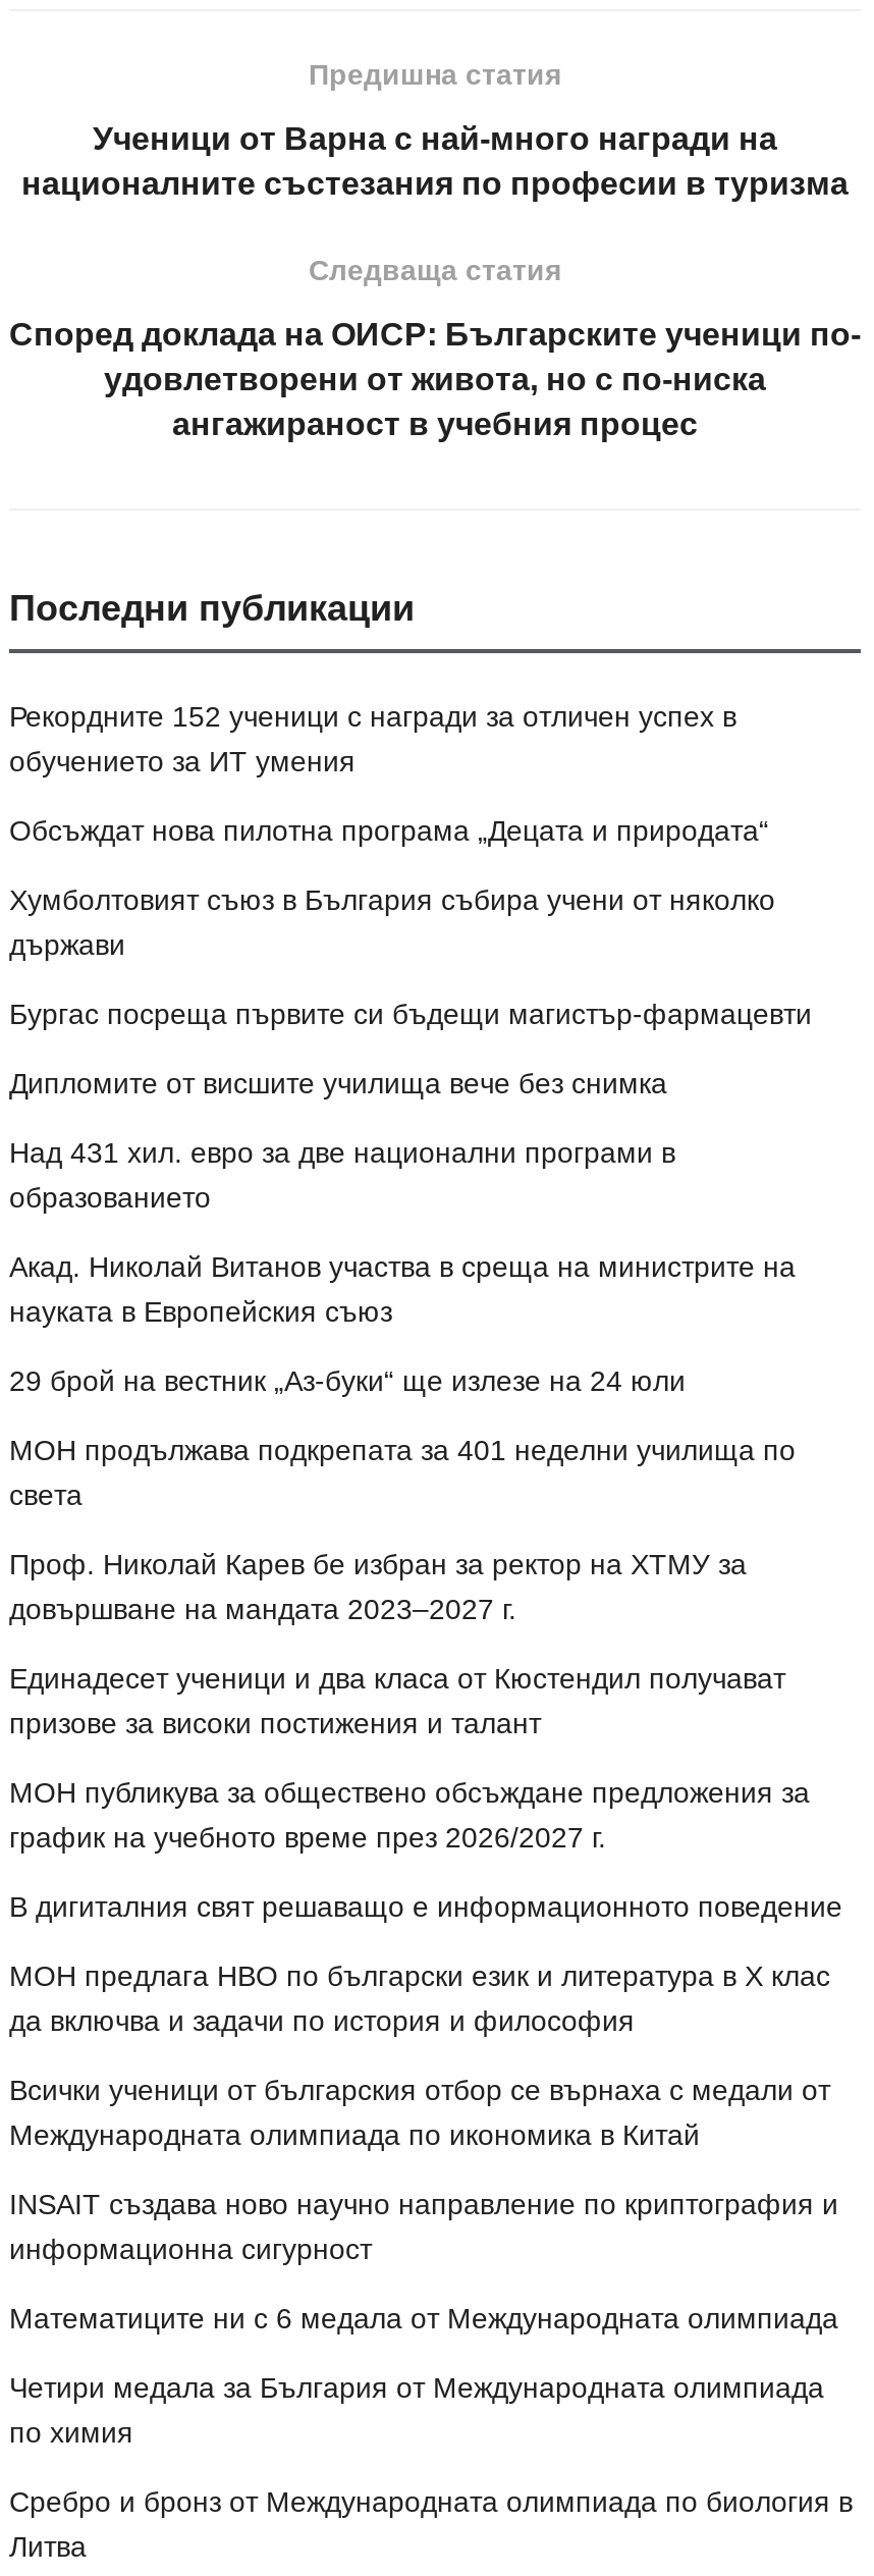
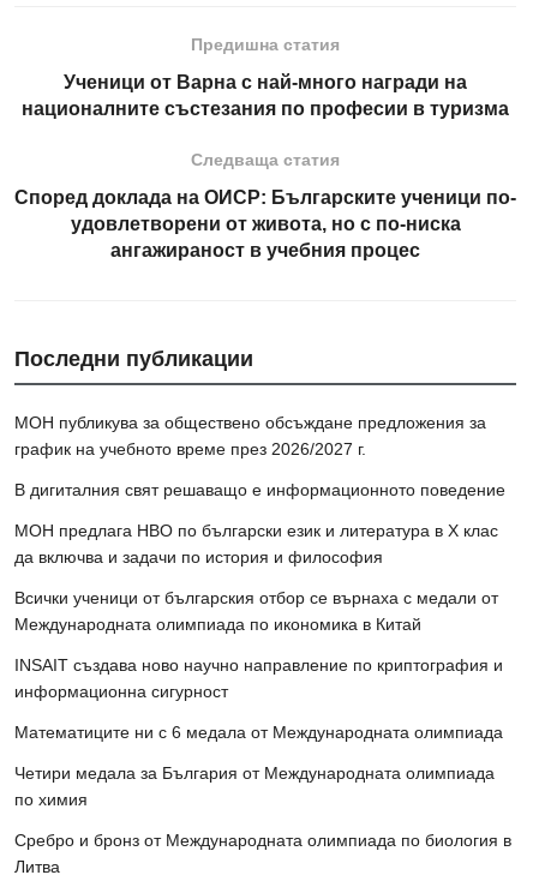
[9,700,812,1739] Рекордните 152 ученици с награди за отличен успех в | обучението за ИТ умения | Обсъждат нова пилотна програма „Децата и природата“ | Хумболтовият съюз в България събира учени от няколко | държави | Бургас посреща първите си бъдещи магистър-фармацевти | Дипломите от висшите училища вече без снимка | Над 431 хил. евро за две национални програми в | образованието | Акад. Николай Витанов участва в среща на министрите на | науката в Европейския съюз | 29 брой на вестник „Аз-буки“ ще излезе на 24 юли | МОН продължава подкрепата за 401 неделни училища по | света | Проф. Николай Карев бе избран за ректор на ХТМУ за | довършване на мандата 2023–2027 г. | Единадесет ученици и два класа от Кюстендил получават | призове за високи постижения и талант -> none

